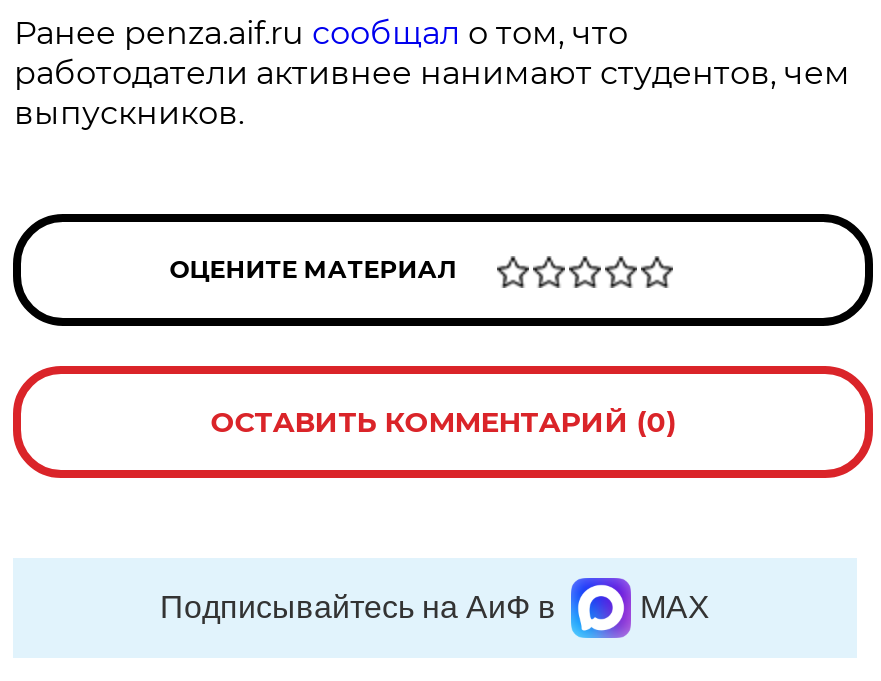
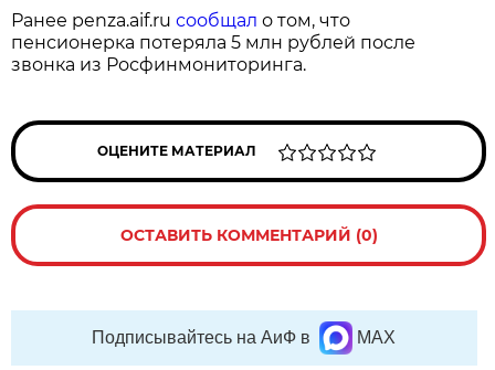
[14,54,850,132] работодатели активнее нанимают студентов, чем | выпускников. -> [11,32,416,75] пенсионерка потеряла 5 млн рублей после | звонка из Росфинмониторинга.

